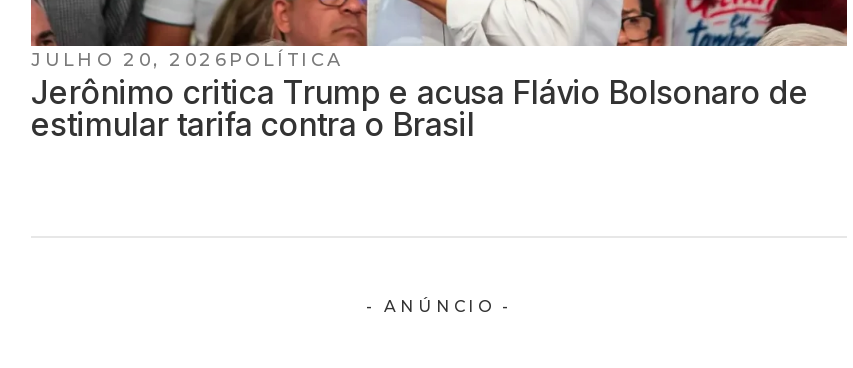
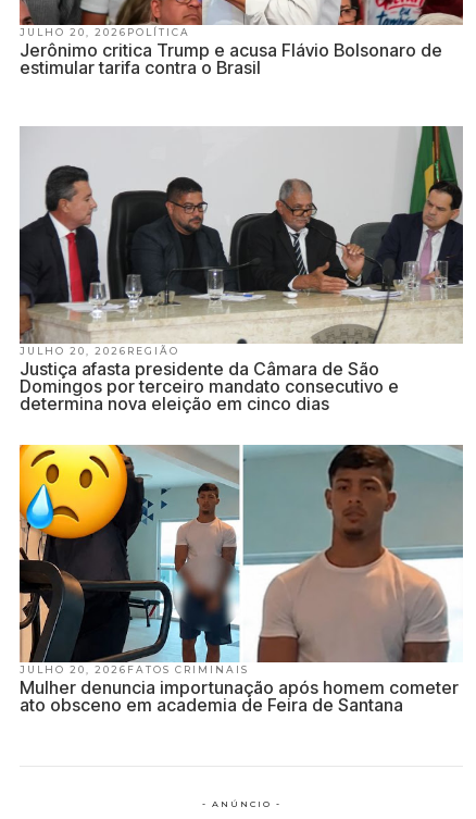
none -> [18,125,464,415] [image] | JULHO 20, 2026 REGIÃO | Justiça afasta presidente da Câmara de São | Domingos por terceiro mandato consecutivo e | determina nova eleição em cinco dias
none -> [18,444,464,716] [image] | JULHO 20, 2026 FATOS CRIMINAIS | Mulher denuncia importunação após homem cometer | ato obsceno em academia de Feira de Santana

